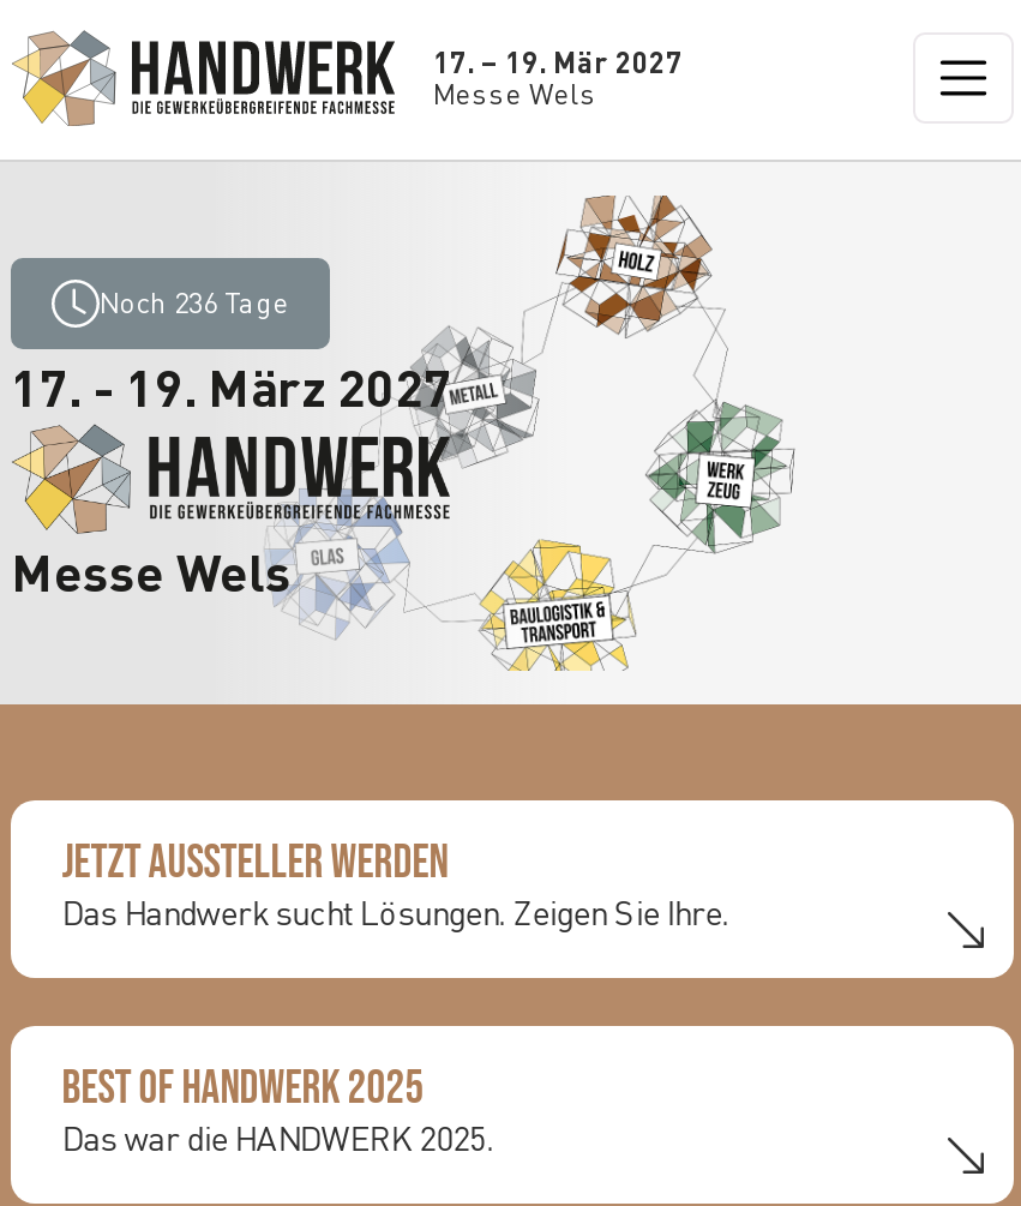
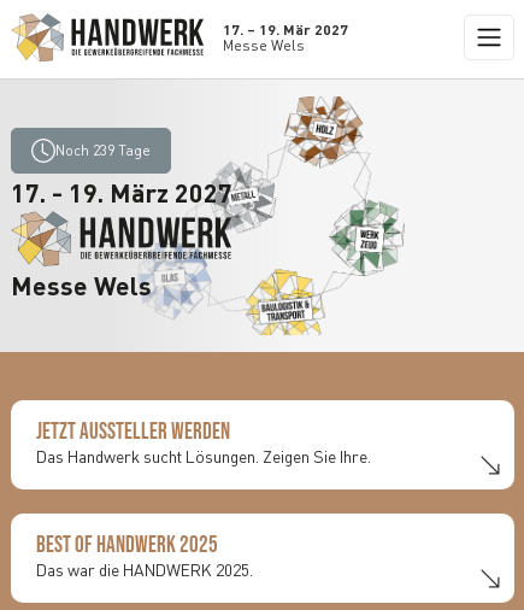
[100,284,289,320] Noch 236 Tage -> [55,141,151,159] Noch 239 Tage

